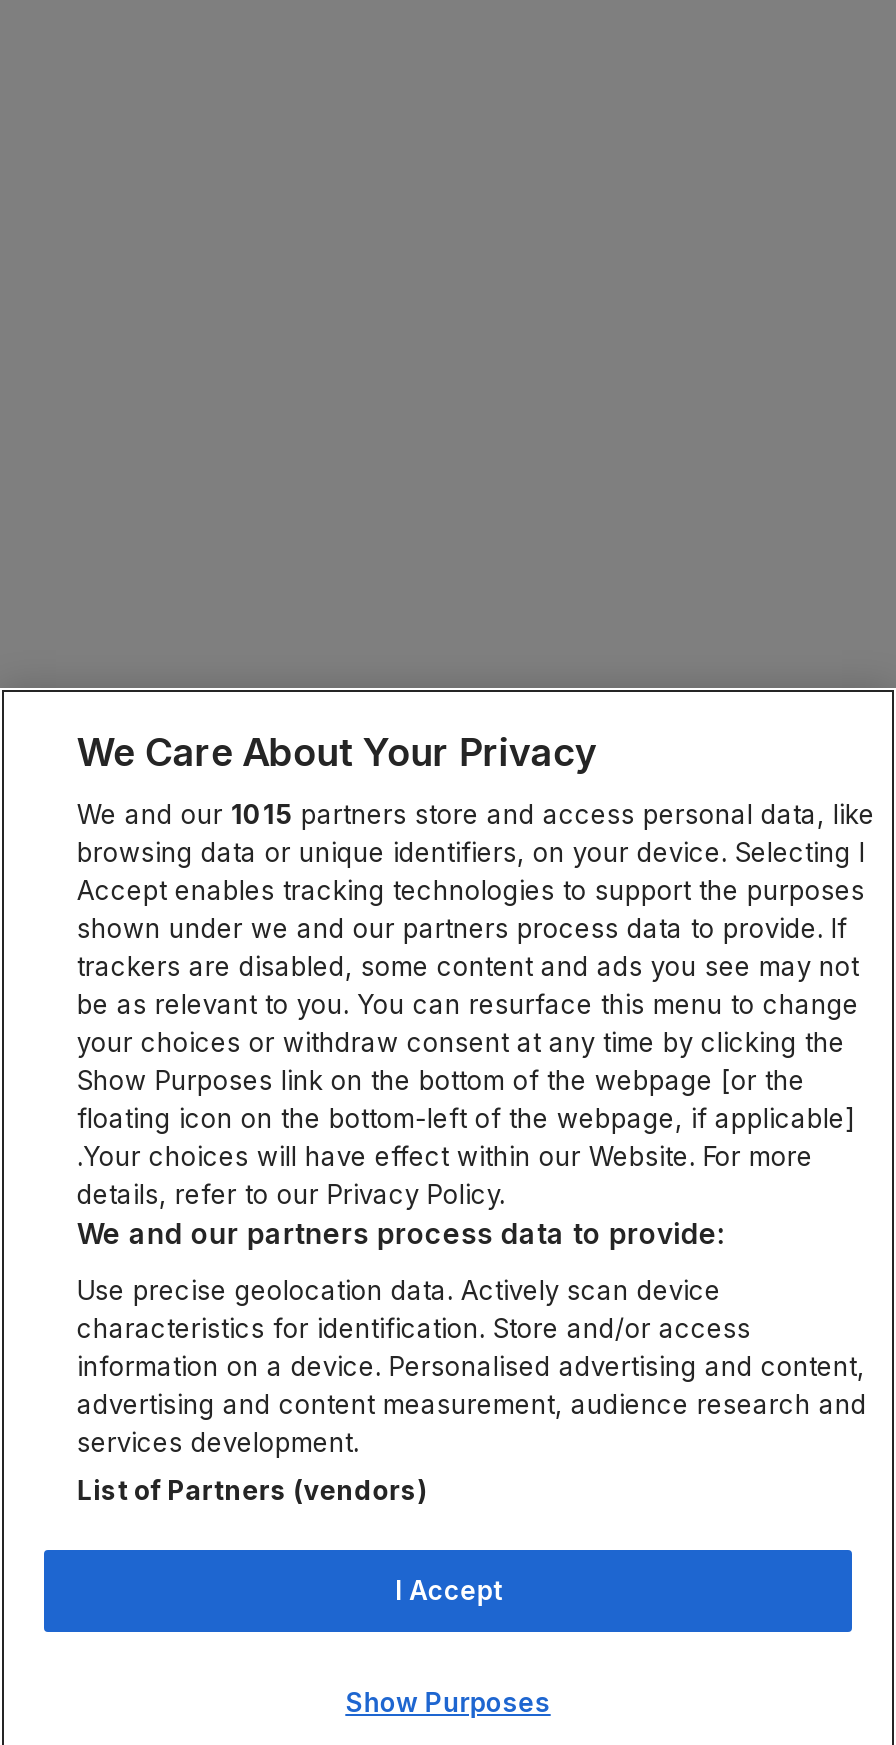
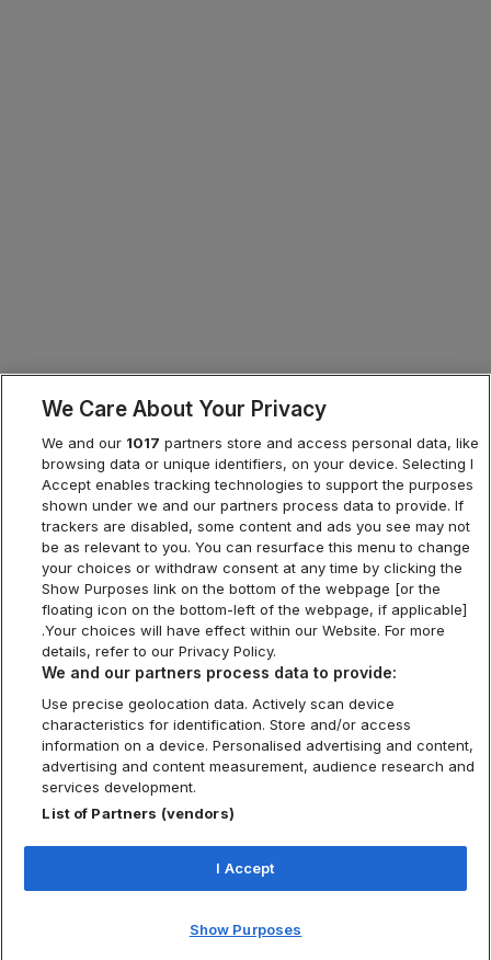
[77,798,875,830] We and our 1015 partners store and access personal data, like -> [42,434,479,452] We and our 1017 partners store and access personal data, like

